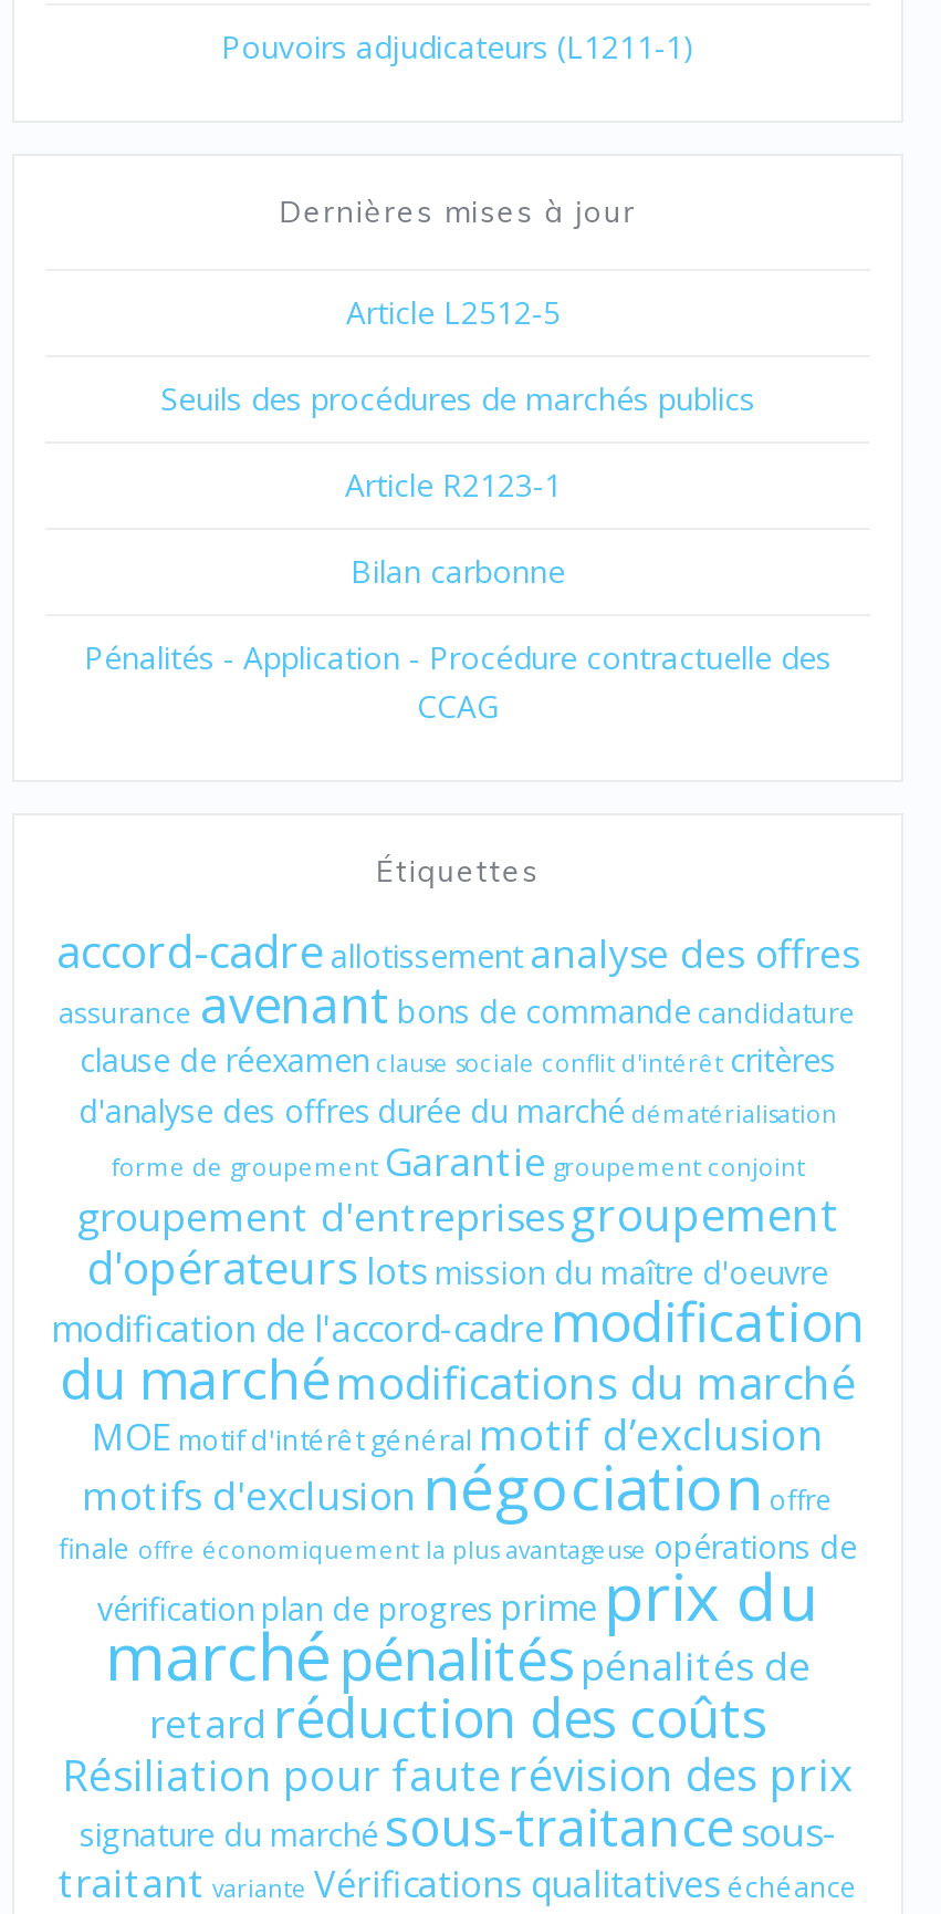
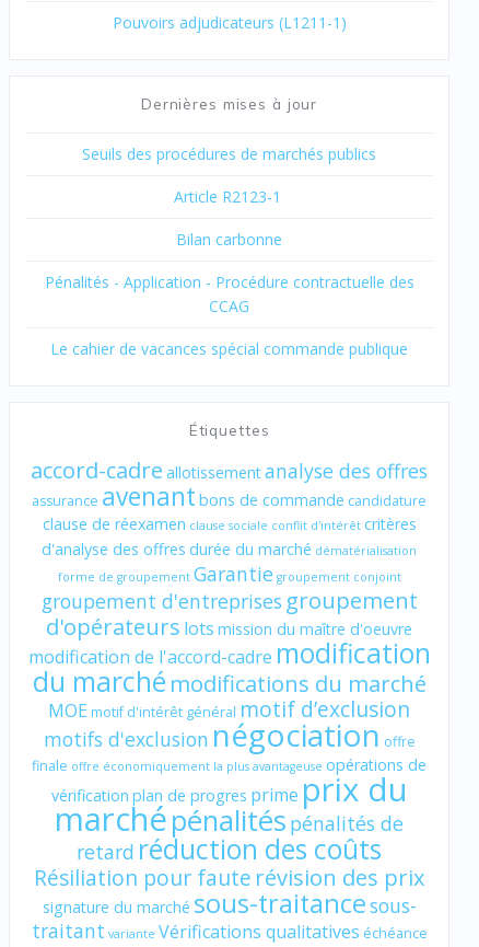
[346,291,569,333] Article L2512-5 -> none
moved [84,377,832,726] -> [44,144,414,317]: Seuils des procédures de marchés publics | Article R2123-1 | Bilan carbonne | Pénalités - Application - Procédure contractuelle des | CCAG
none -> [50,339,408,359] Le cahier de vacances spécial commande publique

